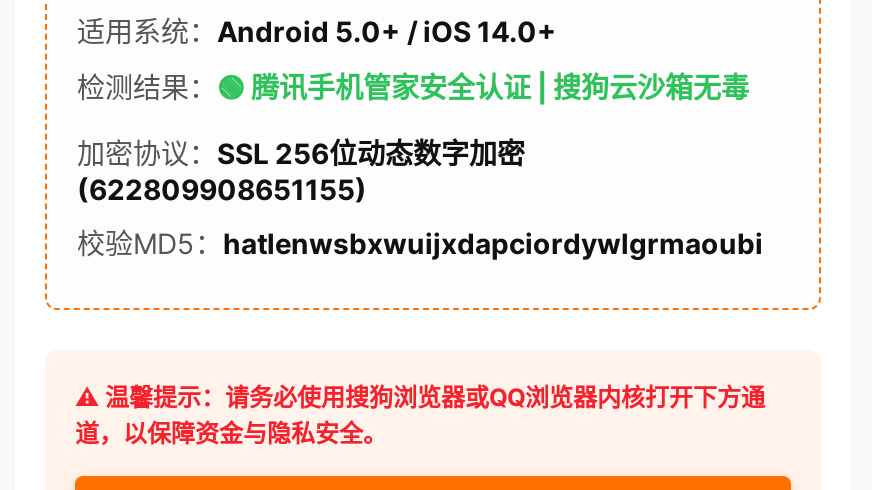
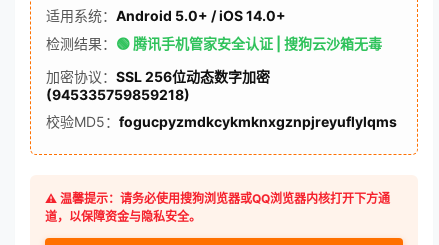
[77,172,367,206] (622809908651155) -> [46,86,190,103] (945335759859218)
[77,226,763,260] 校验MD5：hatlenwsbxwuijxdapciordywlgrmaoubi -> [46,113,397,130] 校验MD5：fogucpyzmdkcykmknxgznpjreyuflylqms

